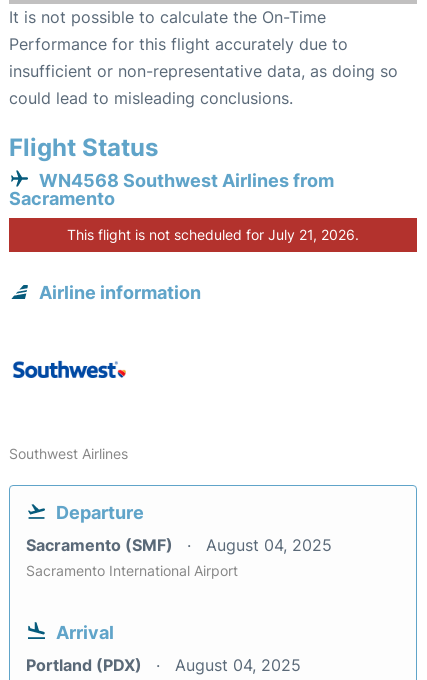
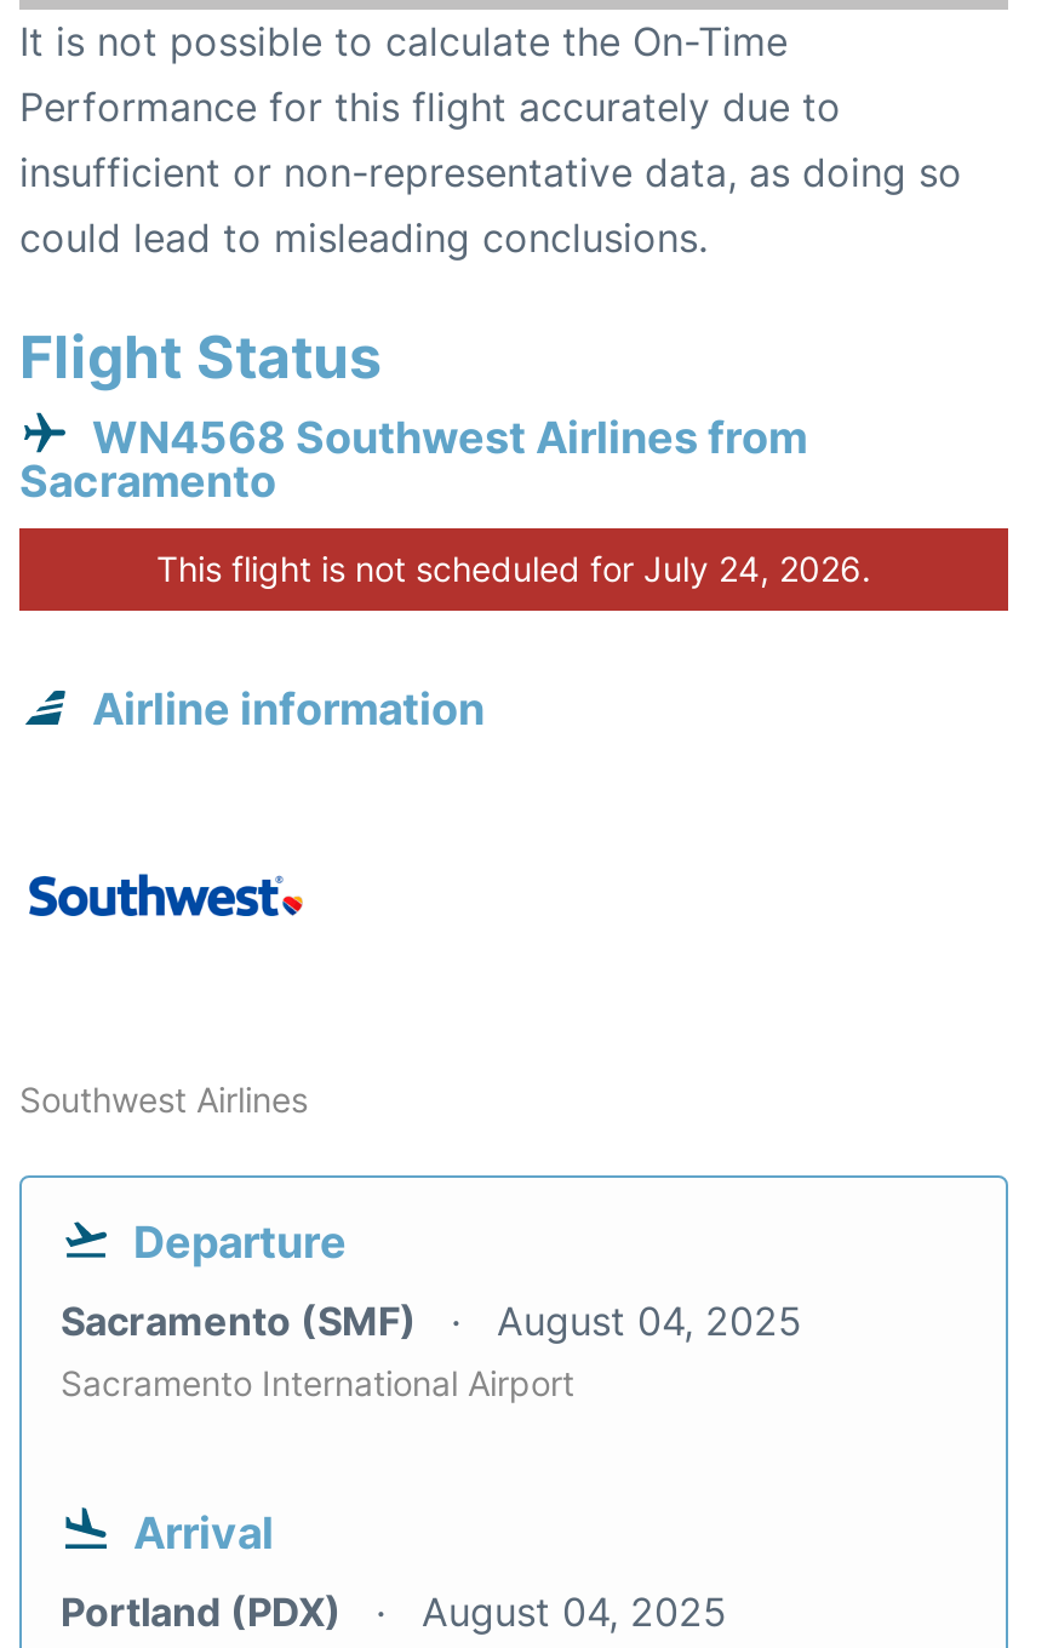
[67,226,359,243] This flight is not scheduled for July 21, 2026. -> [156,549,871,590] This flight is not scheduled for July 24, 2026.

